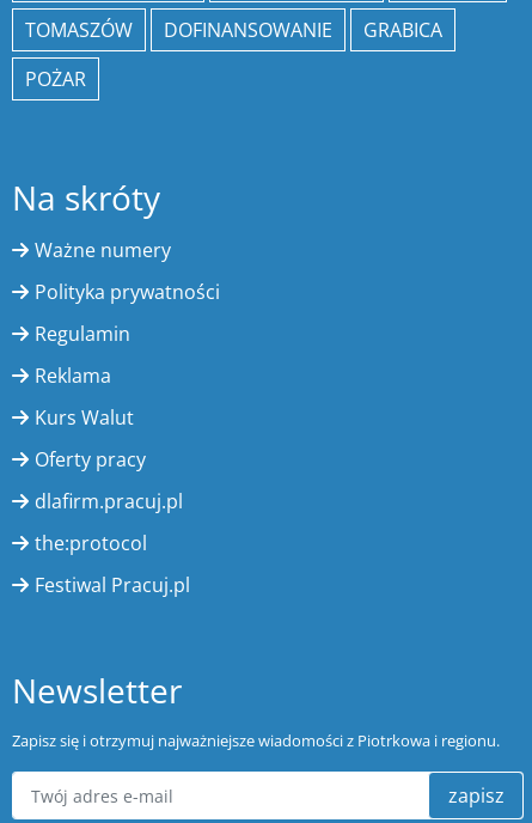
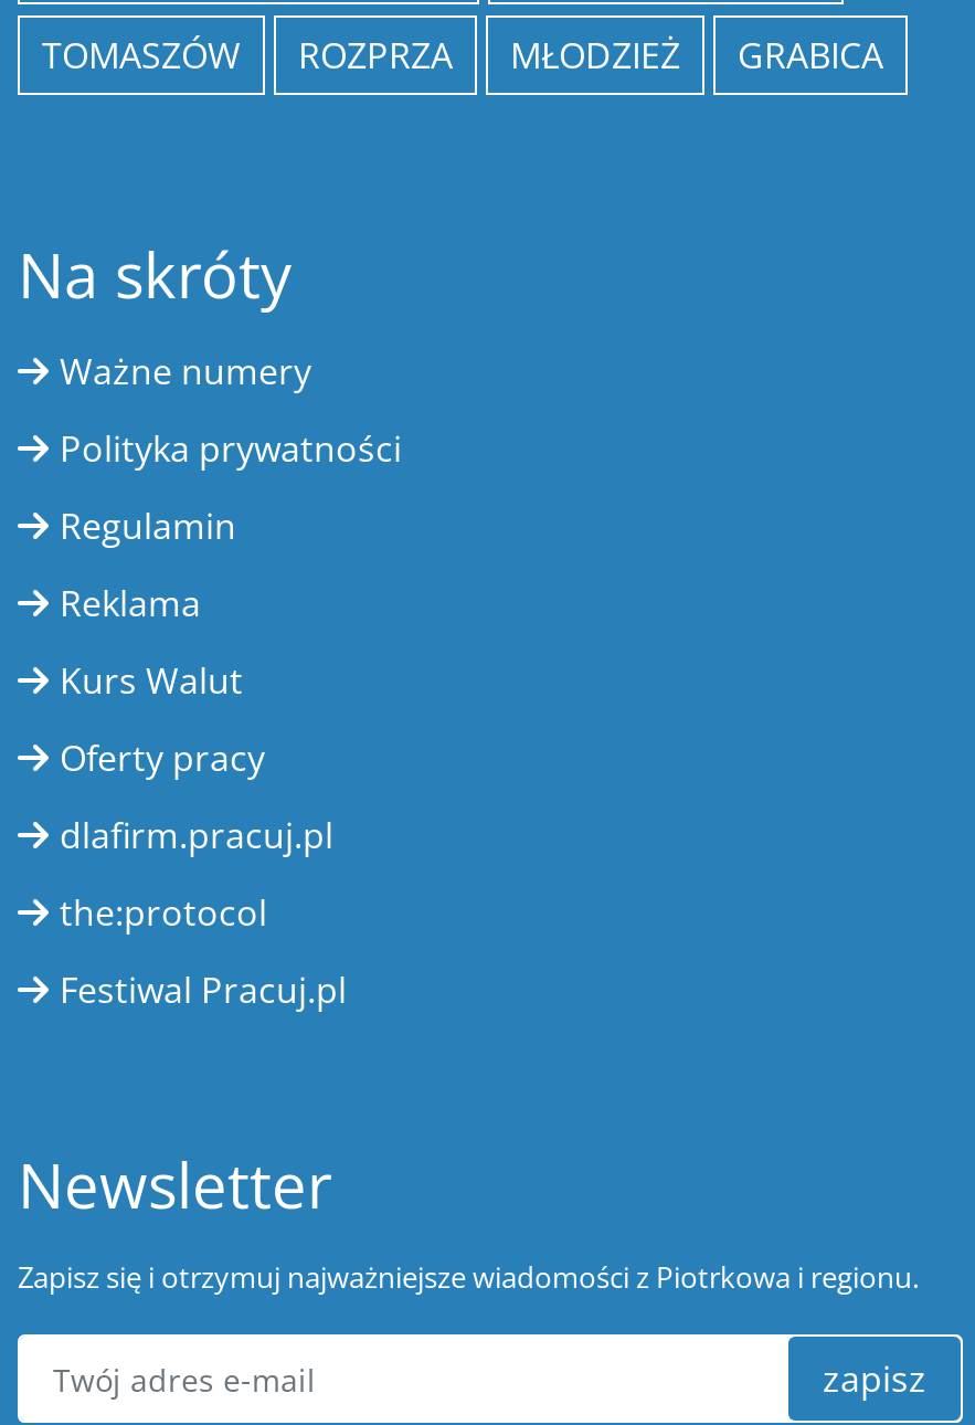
[164,17,332,43] DOFINANSOWANIE -> [298,32,680,80] ROZPRZA | MŁODZIEŻ
[25,66,86,92] POŻAR -> none

